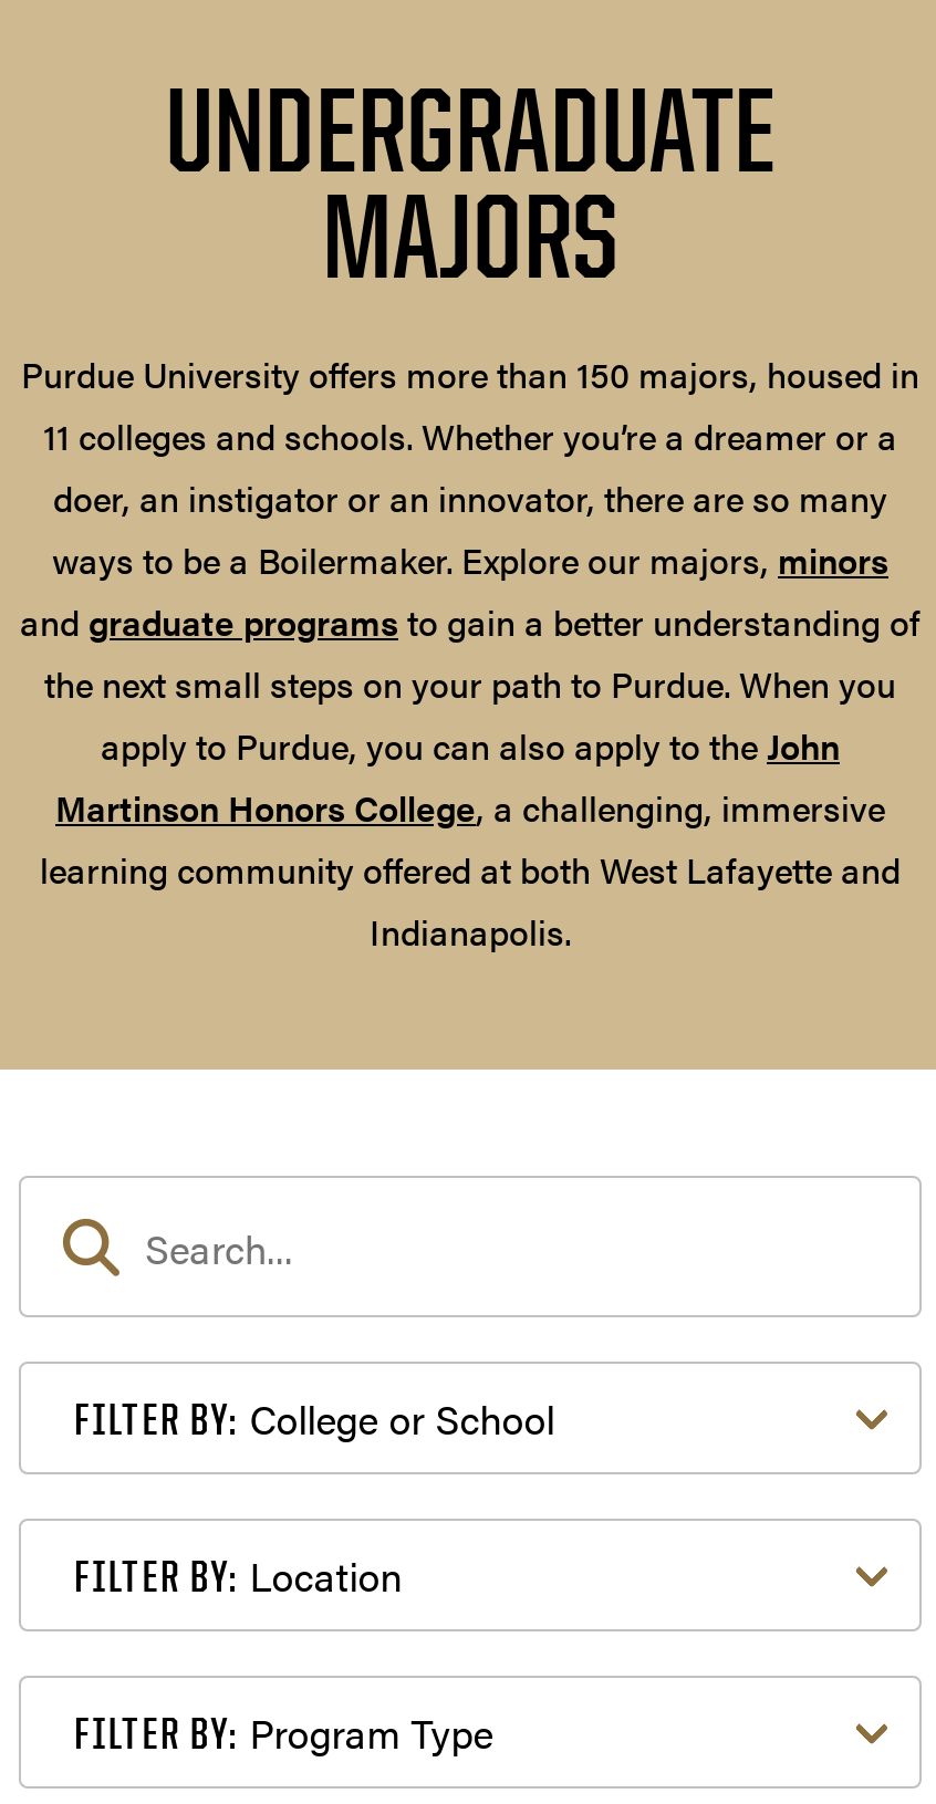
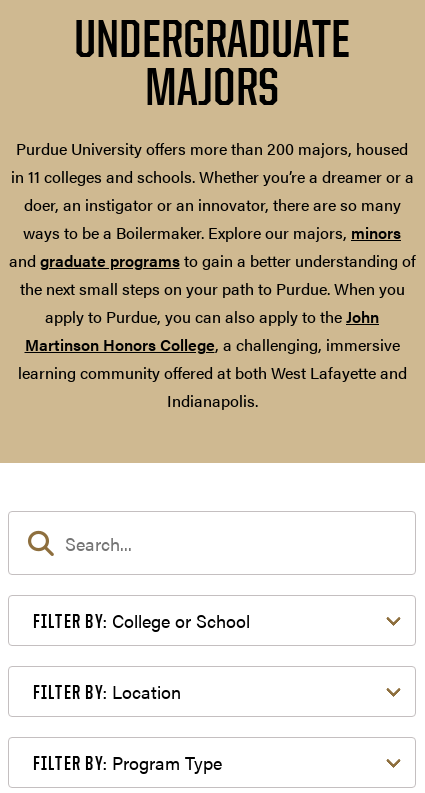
[21,349,919,462] Purdue University offers more than 150 majors, housed in | 11 colleges and schools. Whether you’re a dreamer or a -> [10,137,413,188] Purdue University offers more than 200 majors, housed | in 11 colleges and schools. Whether you’re a dreamer or a

